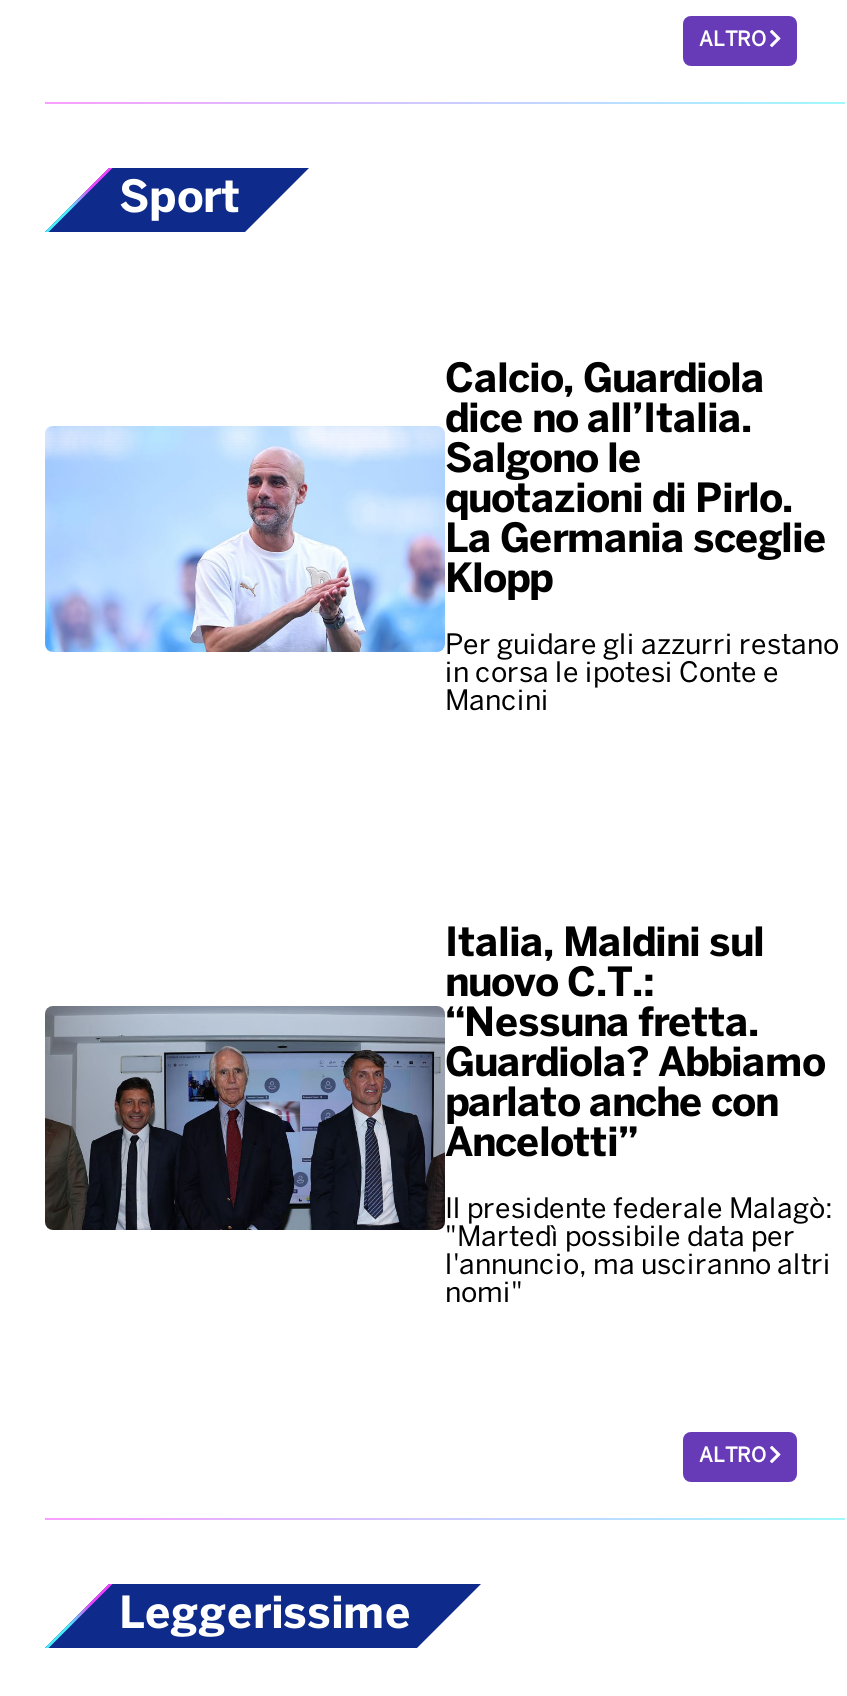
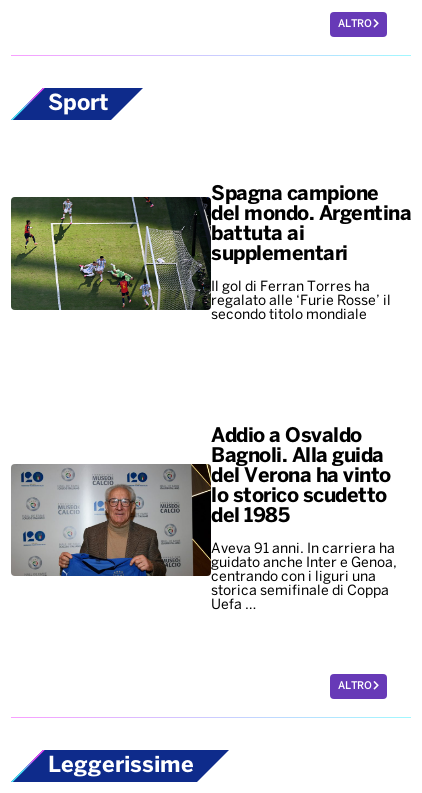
[43,361,826,654] [image] | Calcio, Guardiola | dice no all’Italia. | Salgono le | quotazioni di Pirlo. | La Germania sceglie | Klopp -> [10,184,411,311] [image] | Spagna campione | del mondo. Argentina | battuta ai | supplementari
[445,633,839,715] Per guidare gli azzurri restano | in corsa le ipotesi Conte e | Mancini -> [211,280,391,321] Il gol di Ferran Torres ha | regalato alle ‘Furie Rosse’ il | secondo titolo mondiale
[45,926,825,1232] [image] | Italia, Maldini sul | nuovo C.T.: | “Nessuna fretta. | Guardiola? Abbiamo | parlato anche con | Ancelotti” -> [11,427,390,577] [image] | Addio a Osvaldo | Bagnoli. Alla guida | del Verona ha vinto | lo storico scudetto | del 1985
[445,1198,833,1308] Il presidente federale Malagò: | "Martedì possibile data per | l'annuncio, ma usciranno altri | nomi" -> [211,543,397,612] Aveva 91 anni. In carriera ha | guidato anche Inter e Genoa, | centrando con i liguri una | storica semifinale di Coppa | Uefa …

